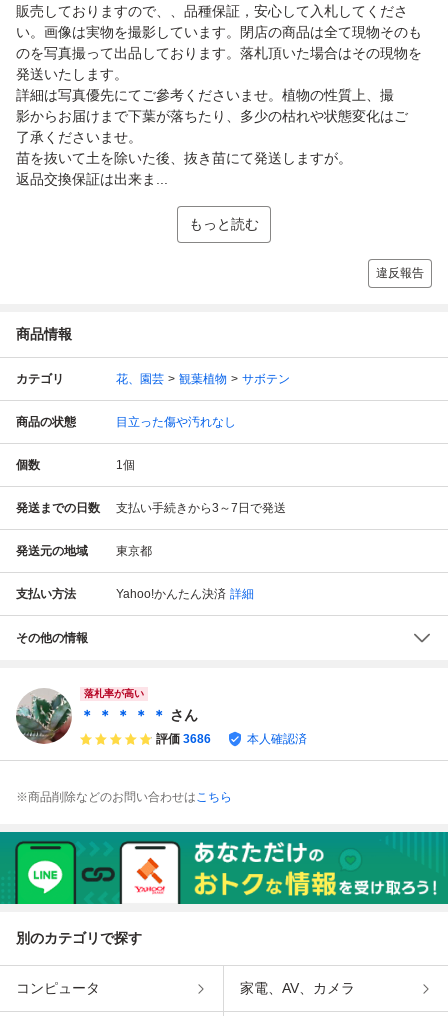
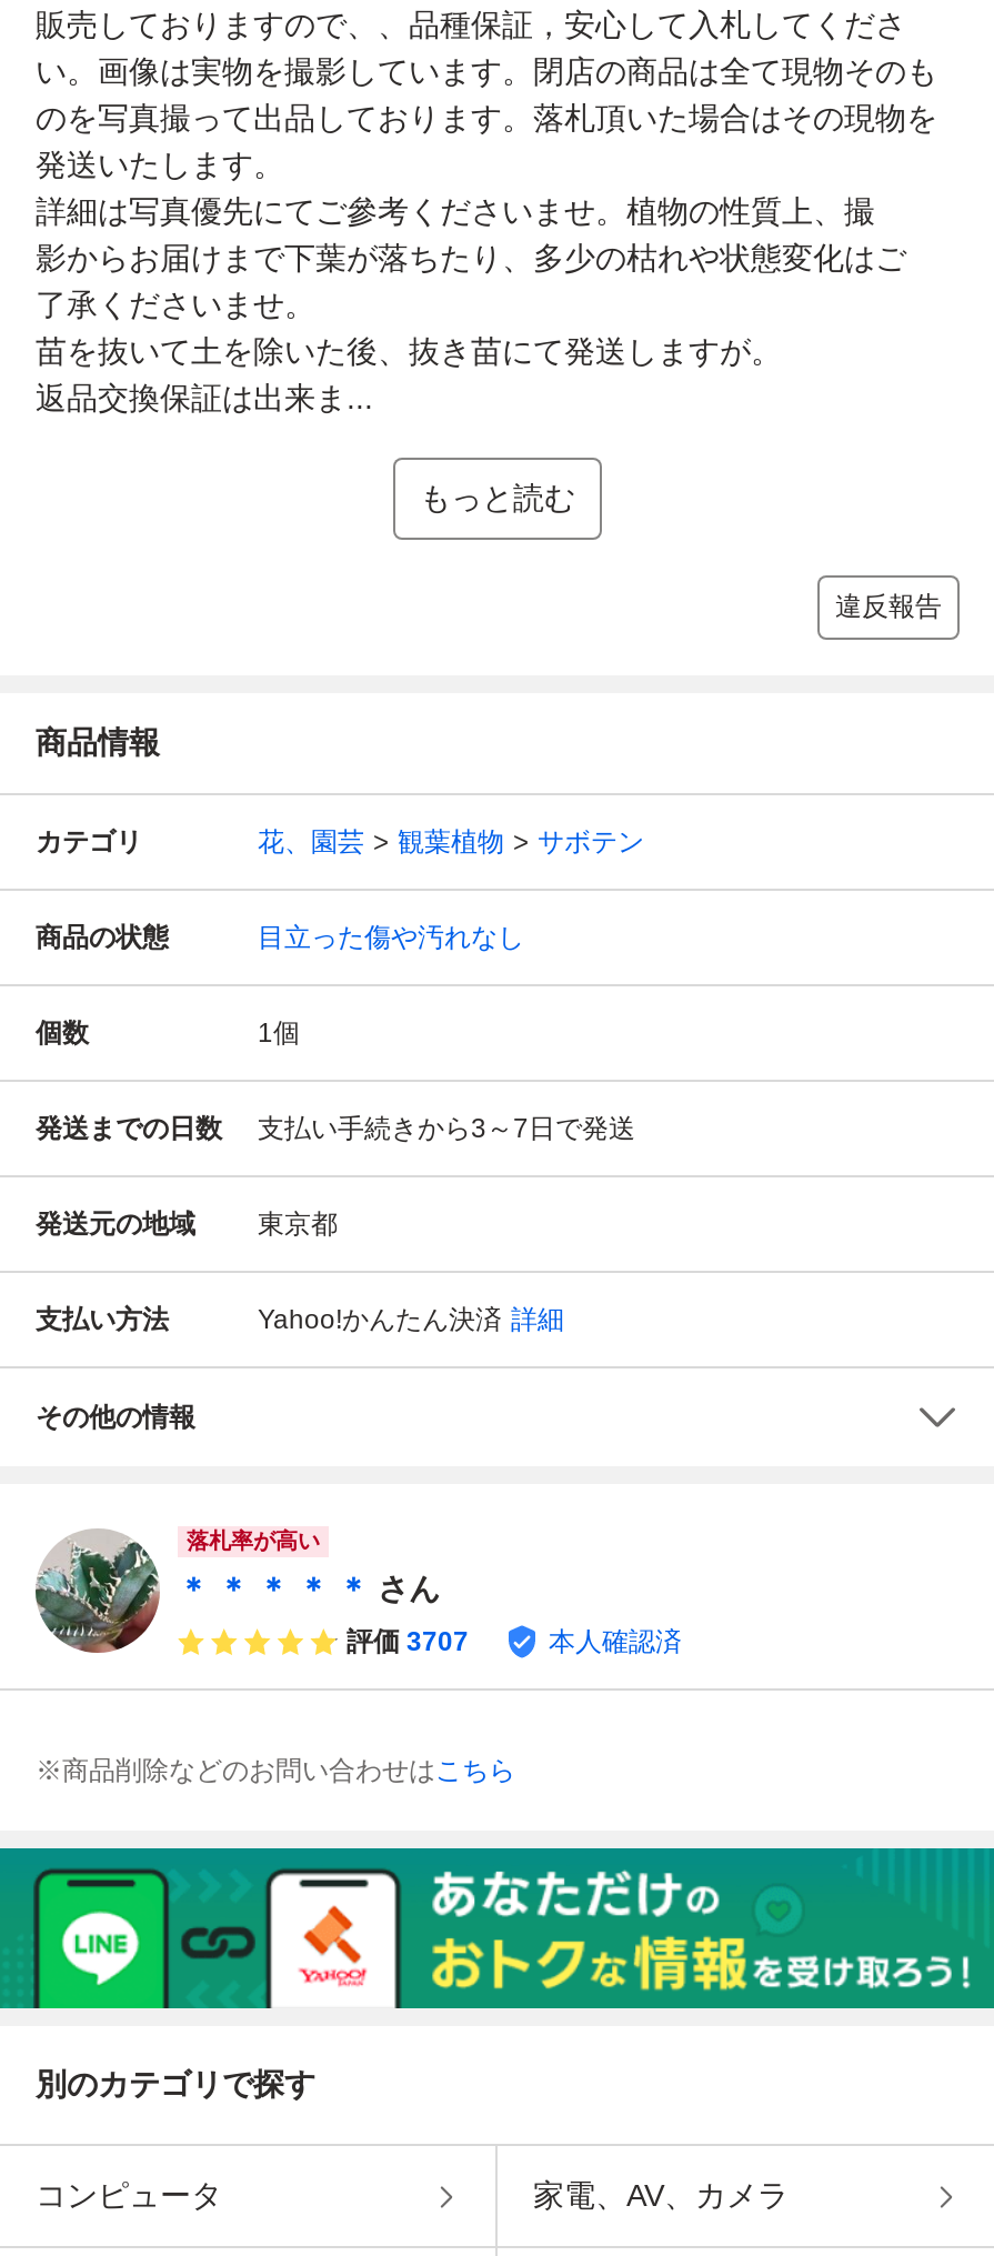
[156,732,211,746] 評価 3686 -> [347,1627,469,1658] 評価 3707

